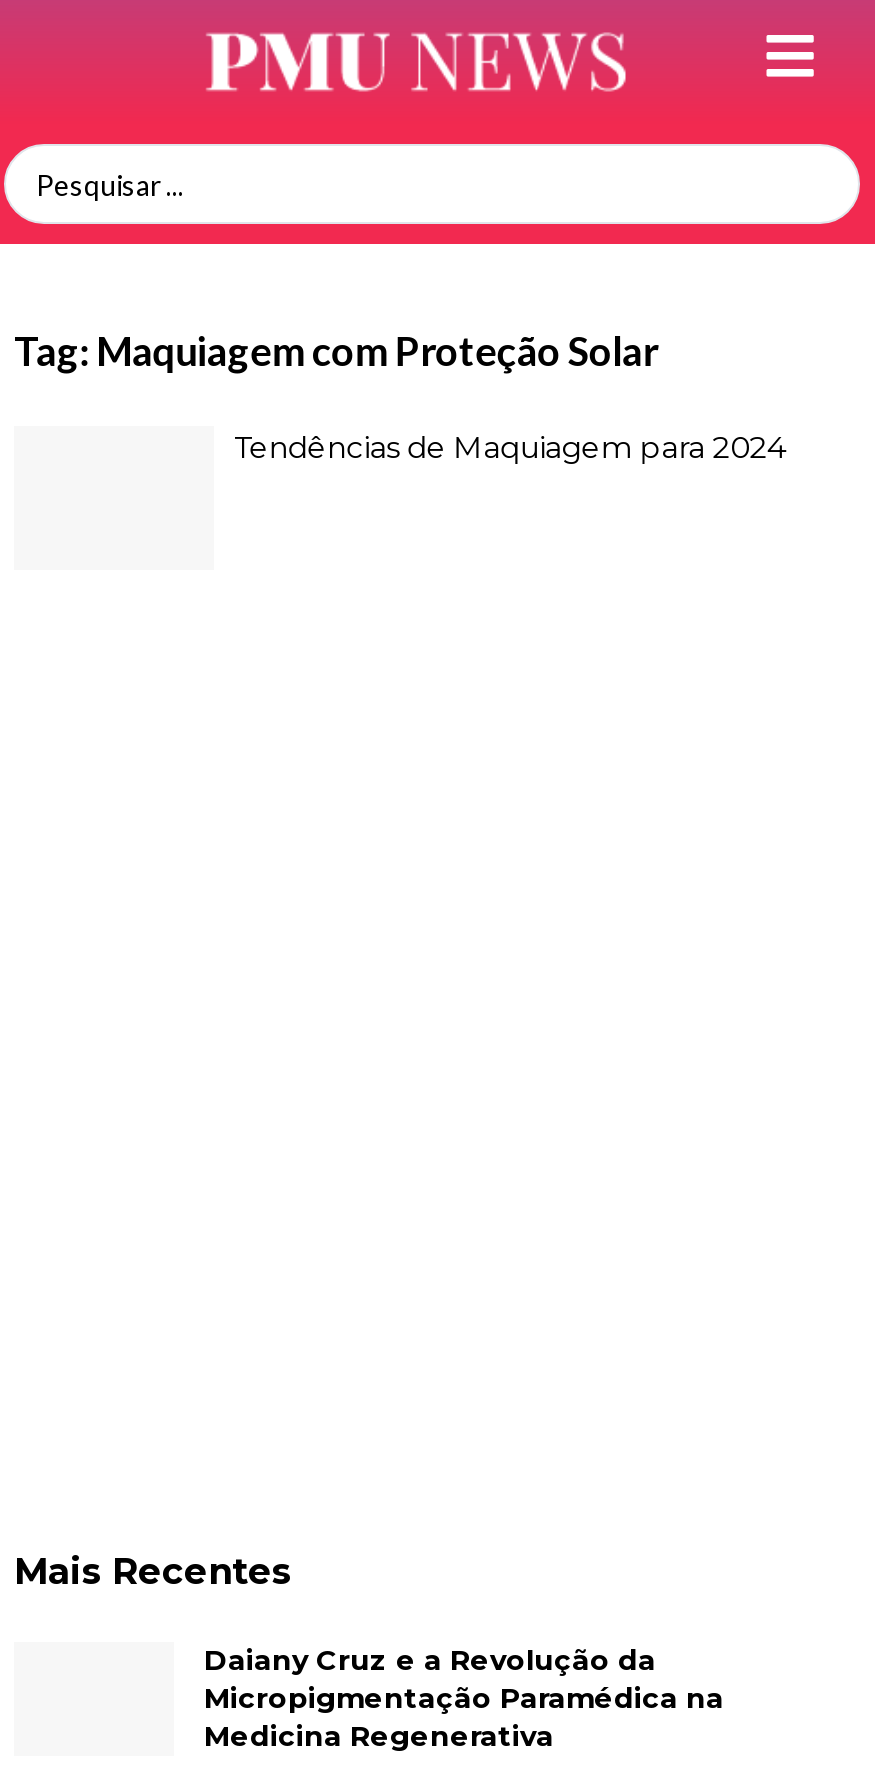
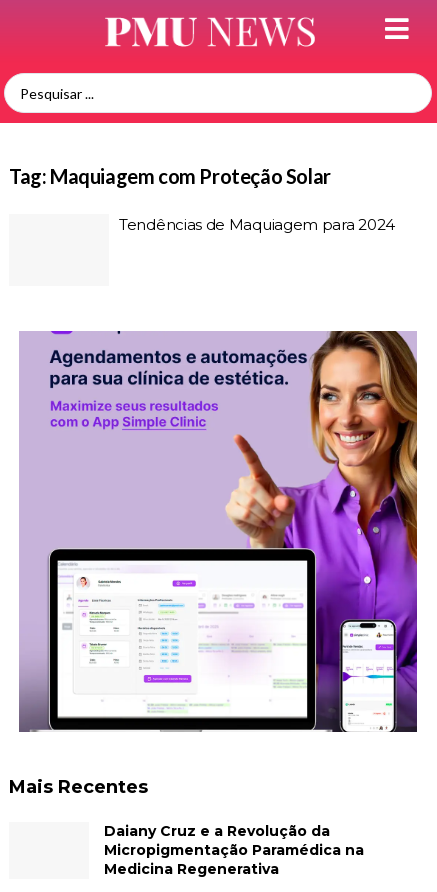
none -> [18,330,418,733] [image]

